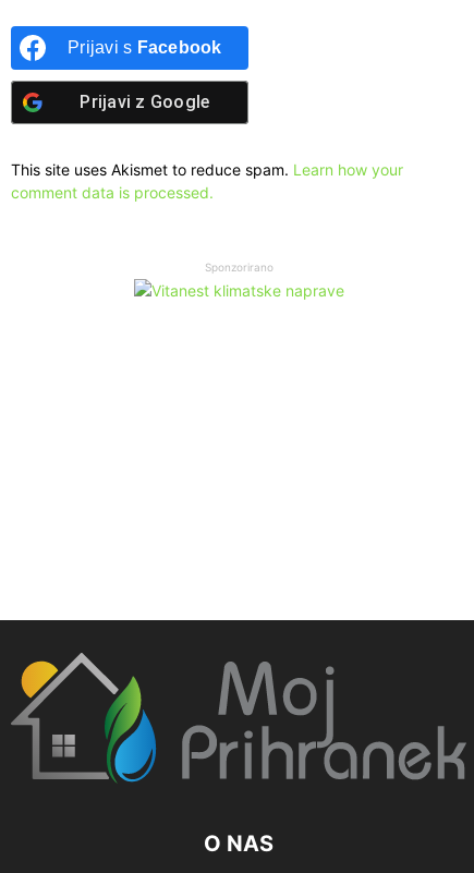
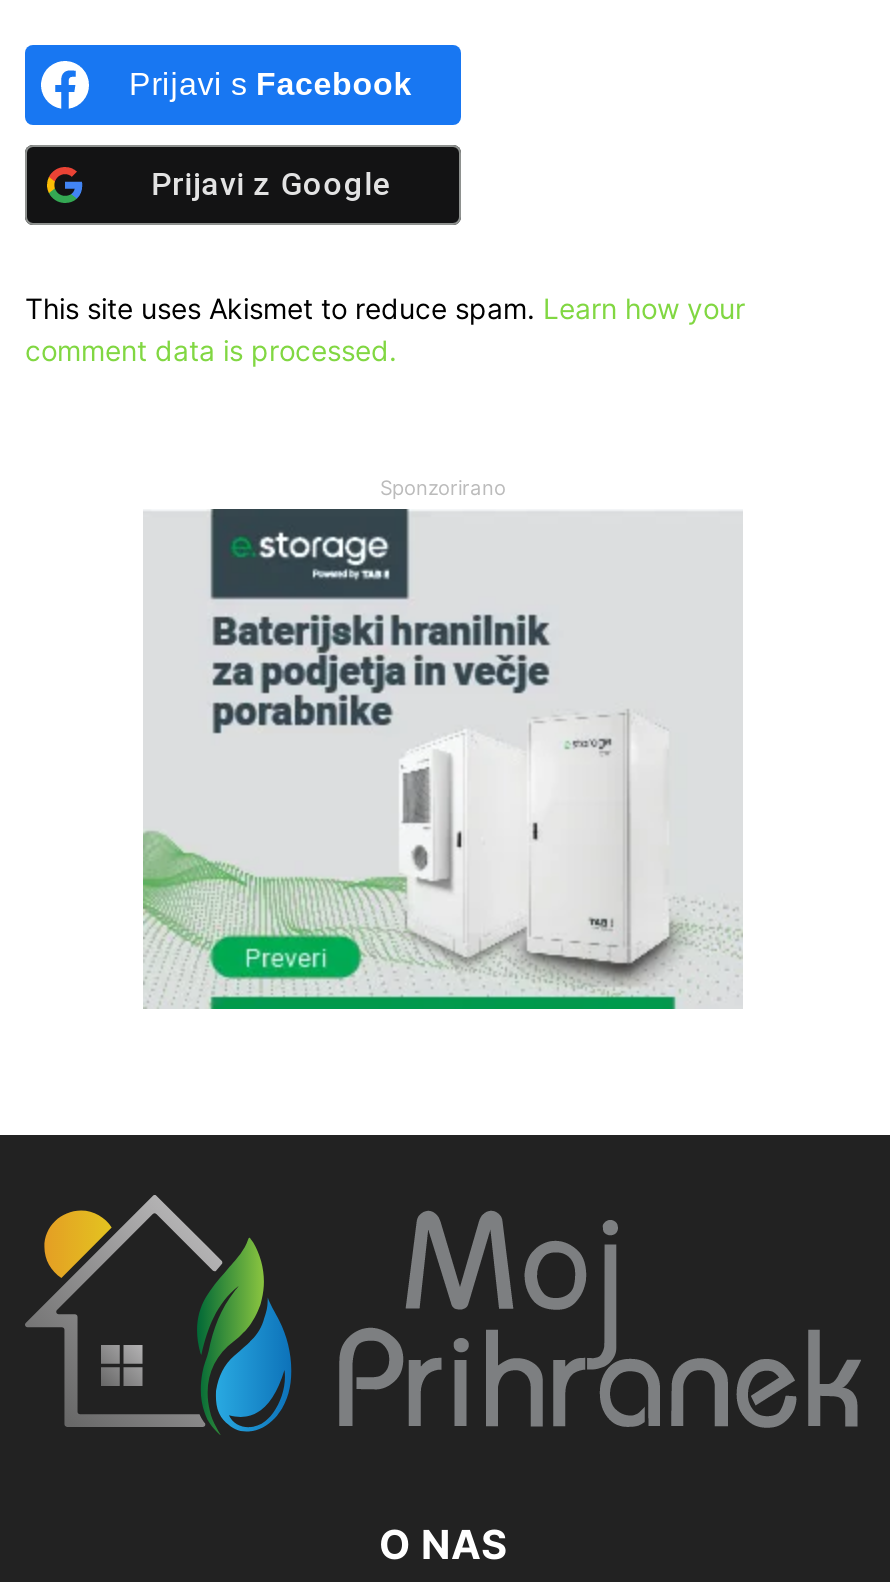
none -> [141,507,743,1011] [image]

